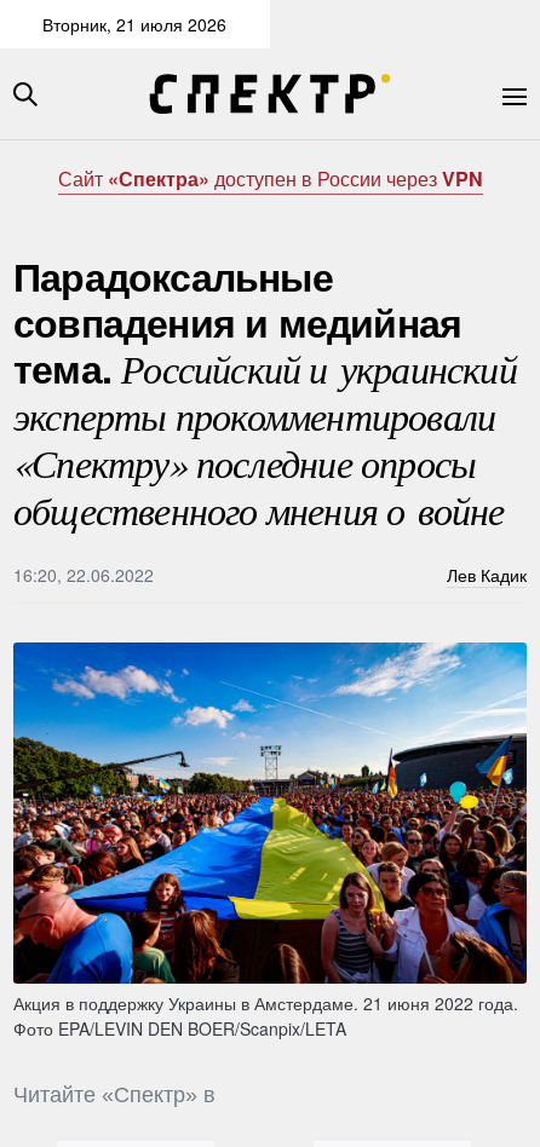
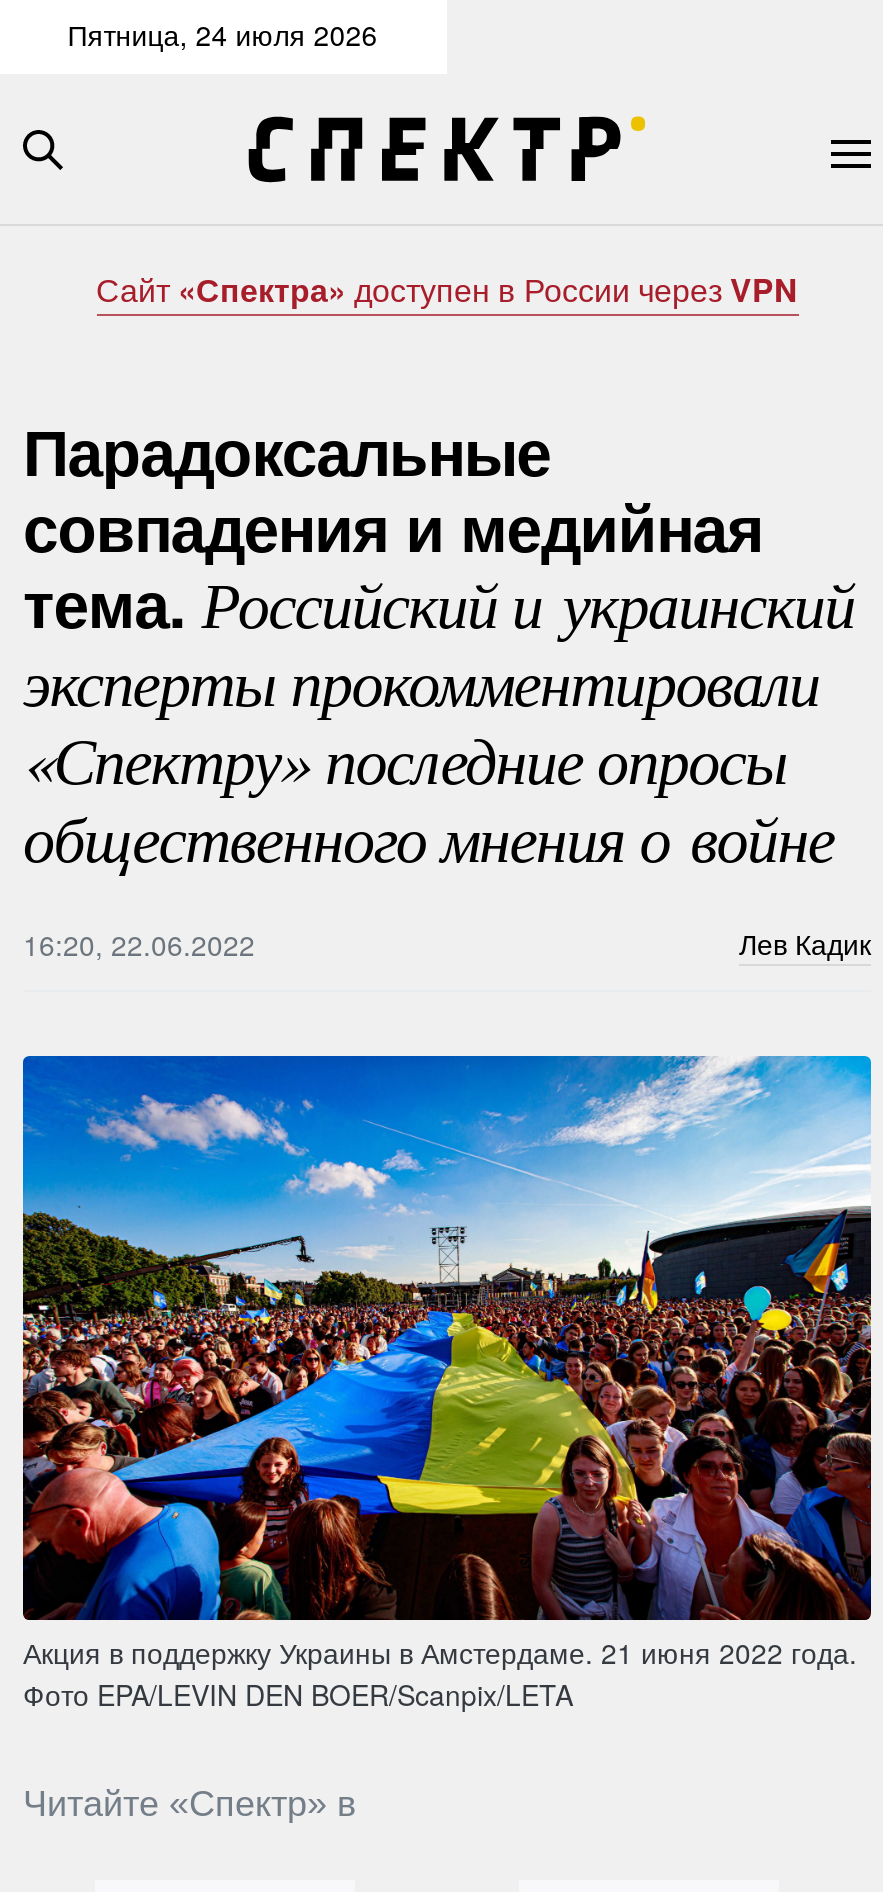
[42,12,226,36] Вторник, 21 июля 2026 -> [67,14,377,54] Пятница, 24 июля 2026

